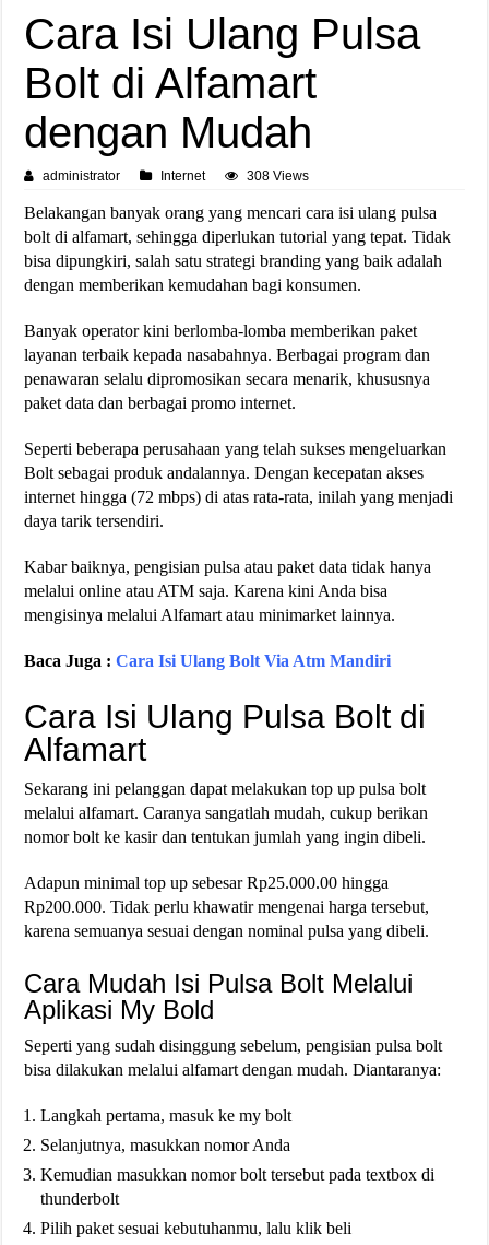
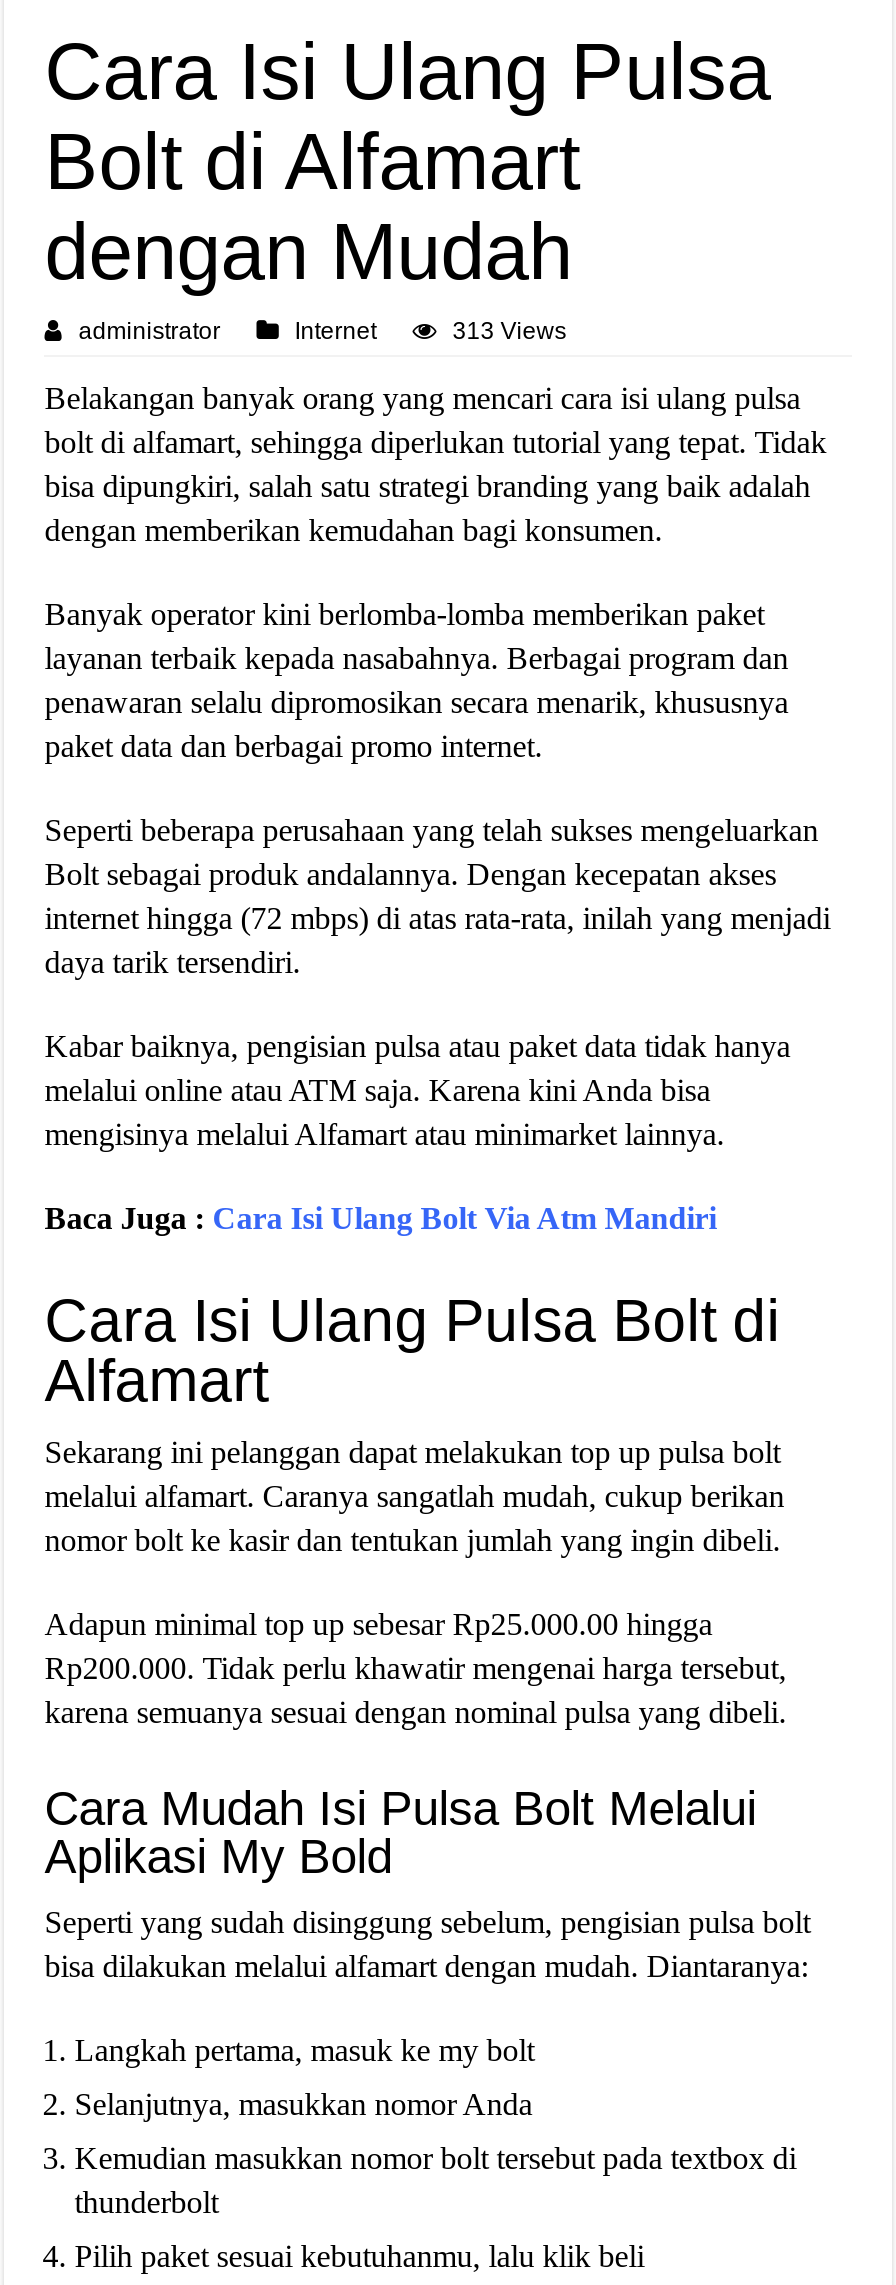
[247,168,309,183] 308 Views -> [452,317,566,345] 313 Views

